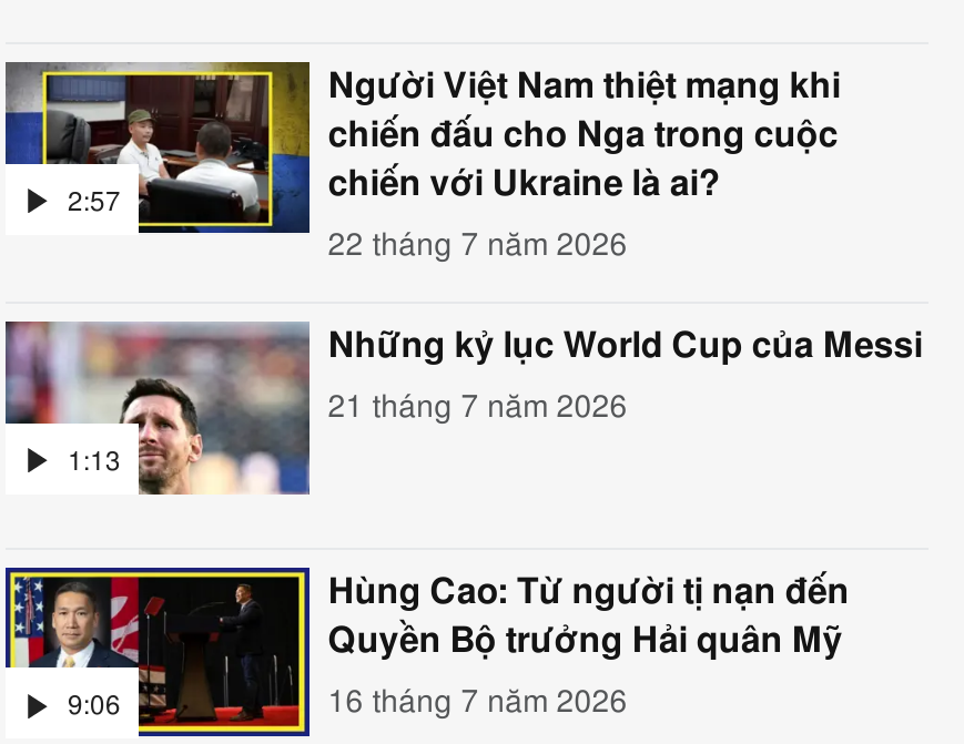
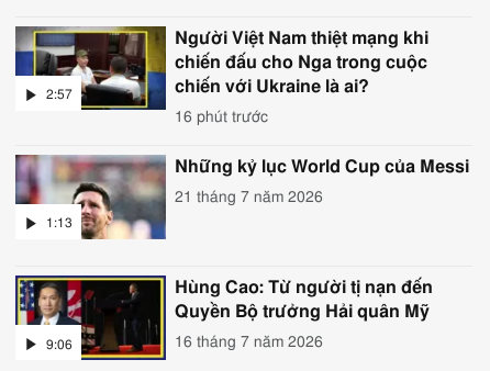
[328,231,627,262] 22 tháng 7 năm 2026 -> [175,110,268,125] 16 phút trước

